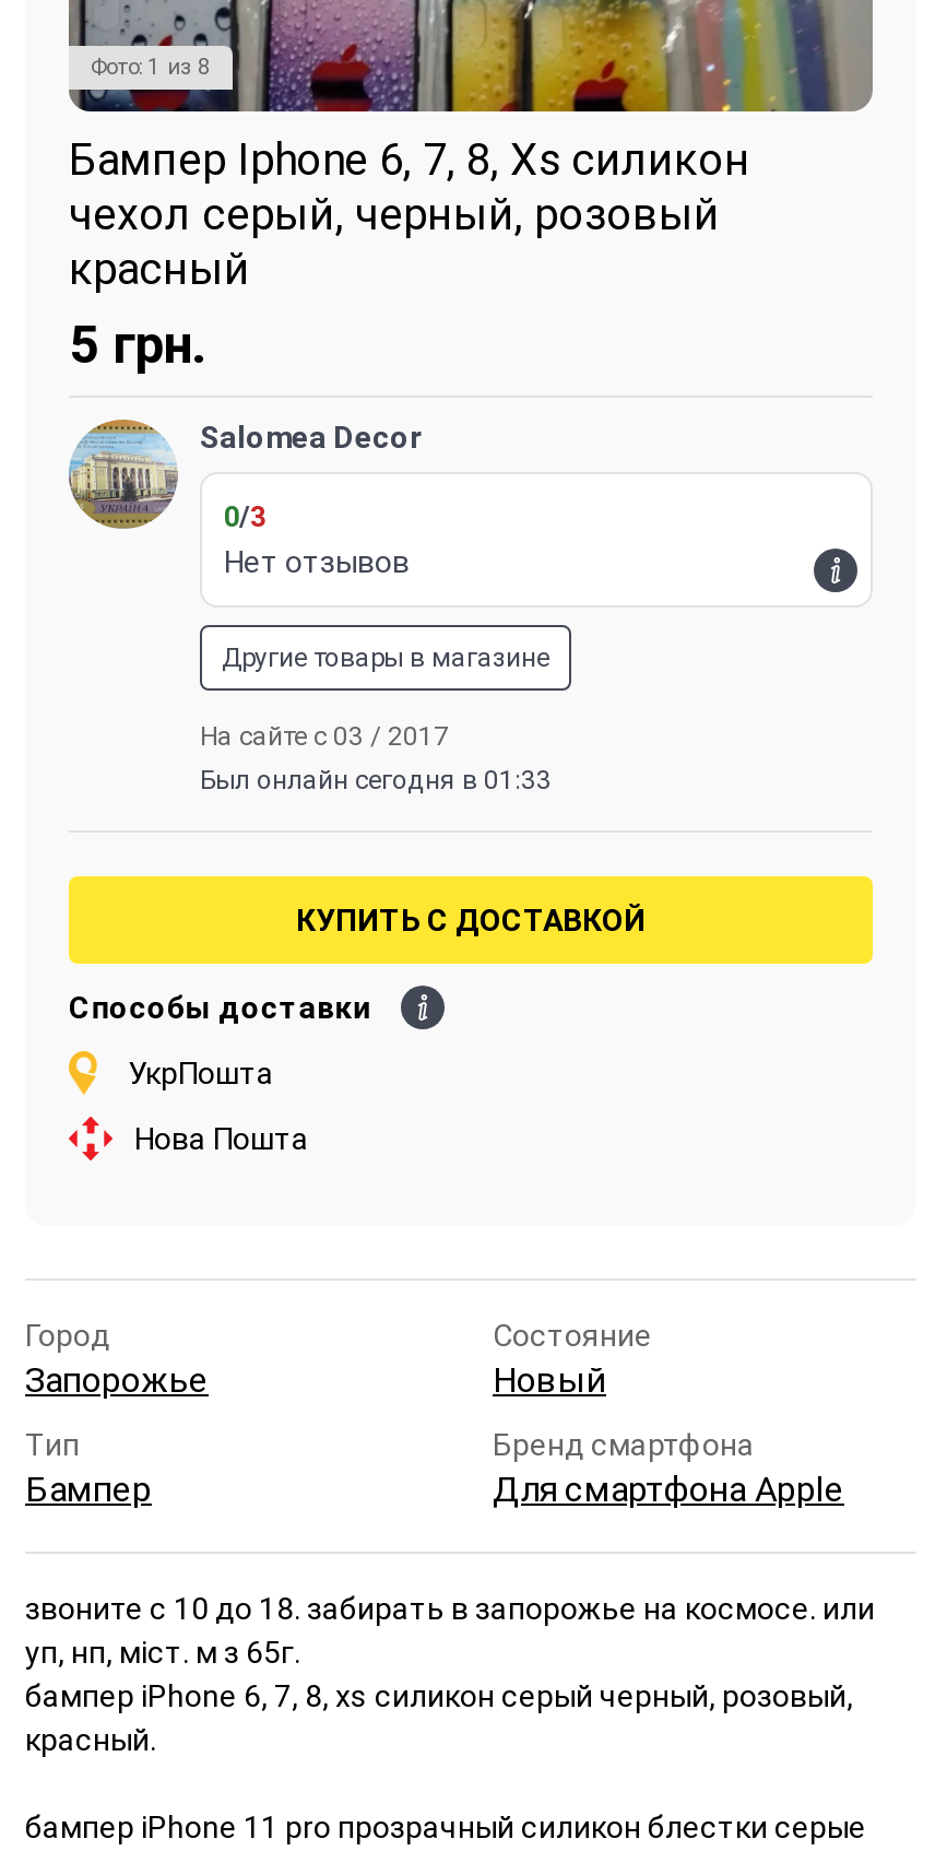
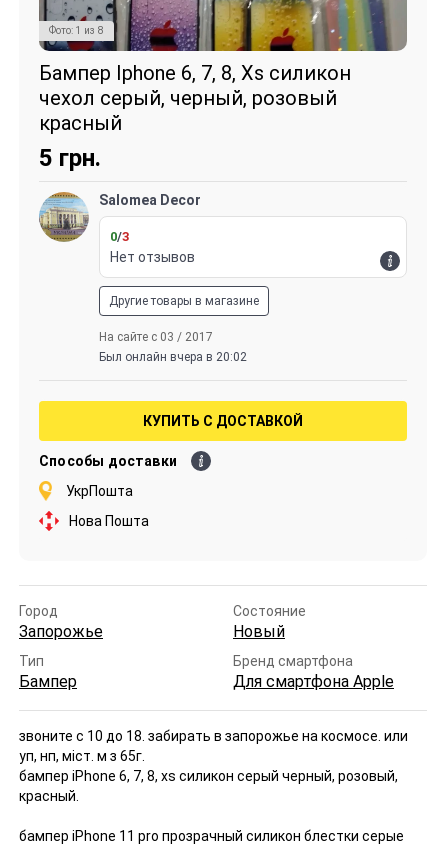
[200,765,552,795] Был онлайн сегодня в 01:33 -> [99,350,247,364] Был онлайн вчера в 20:02

